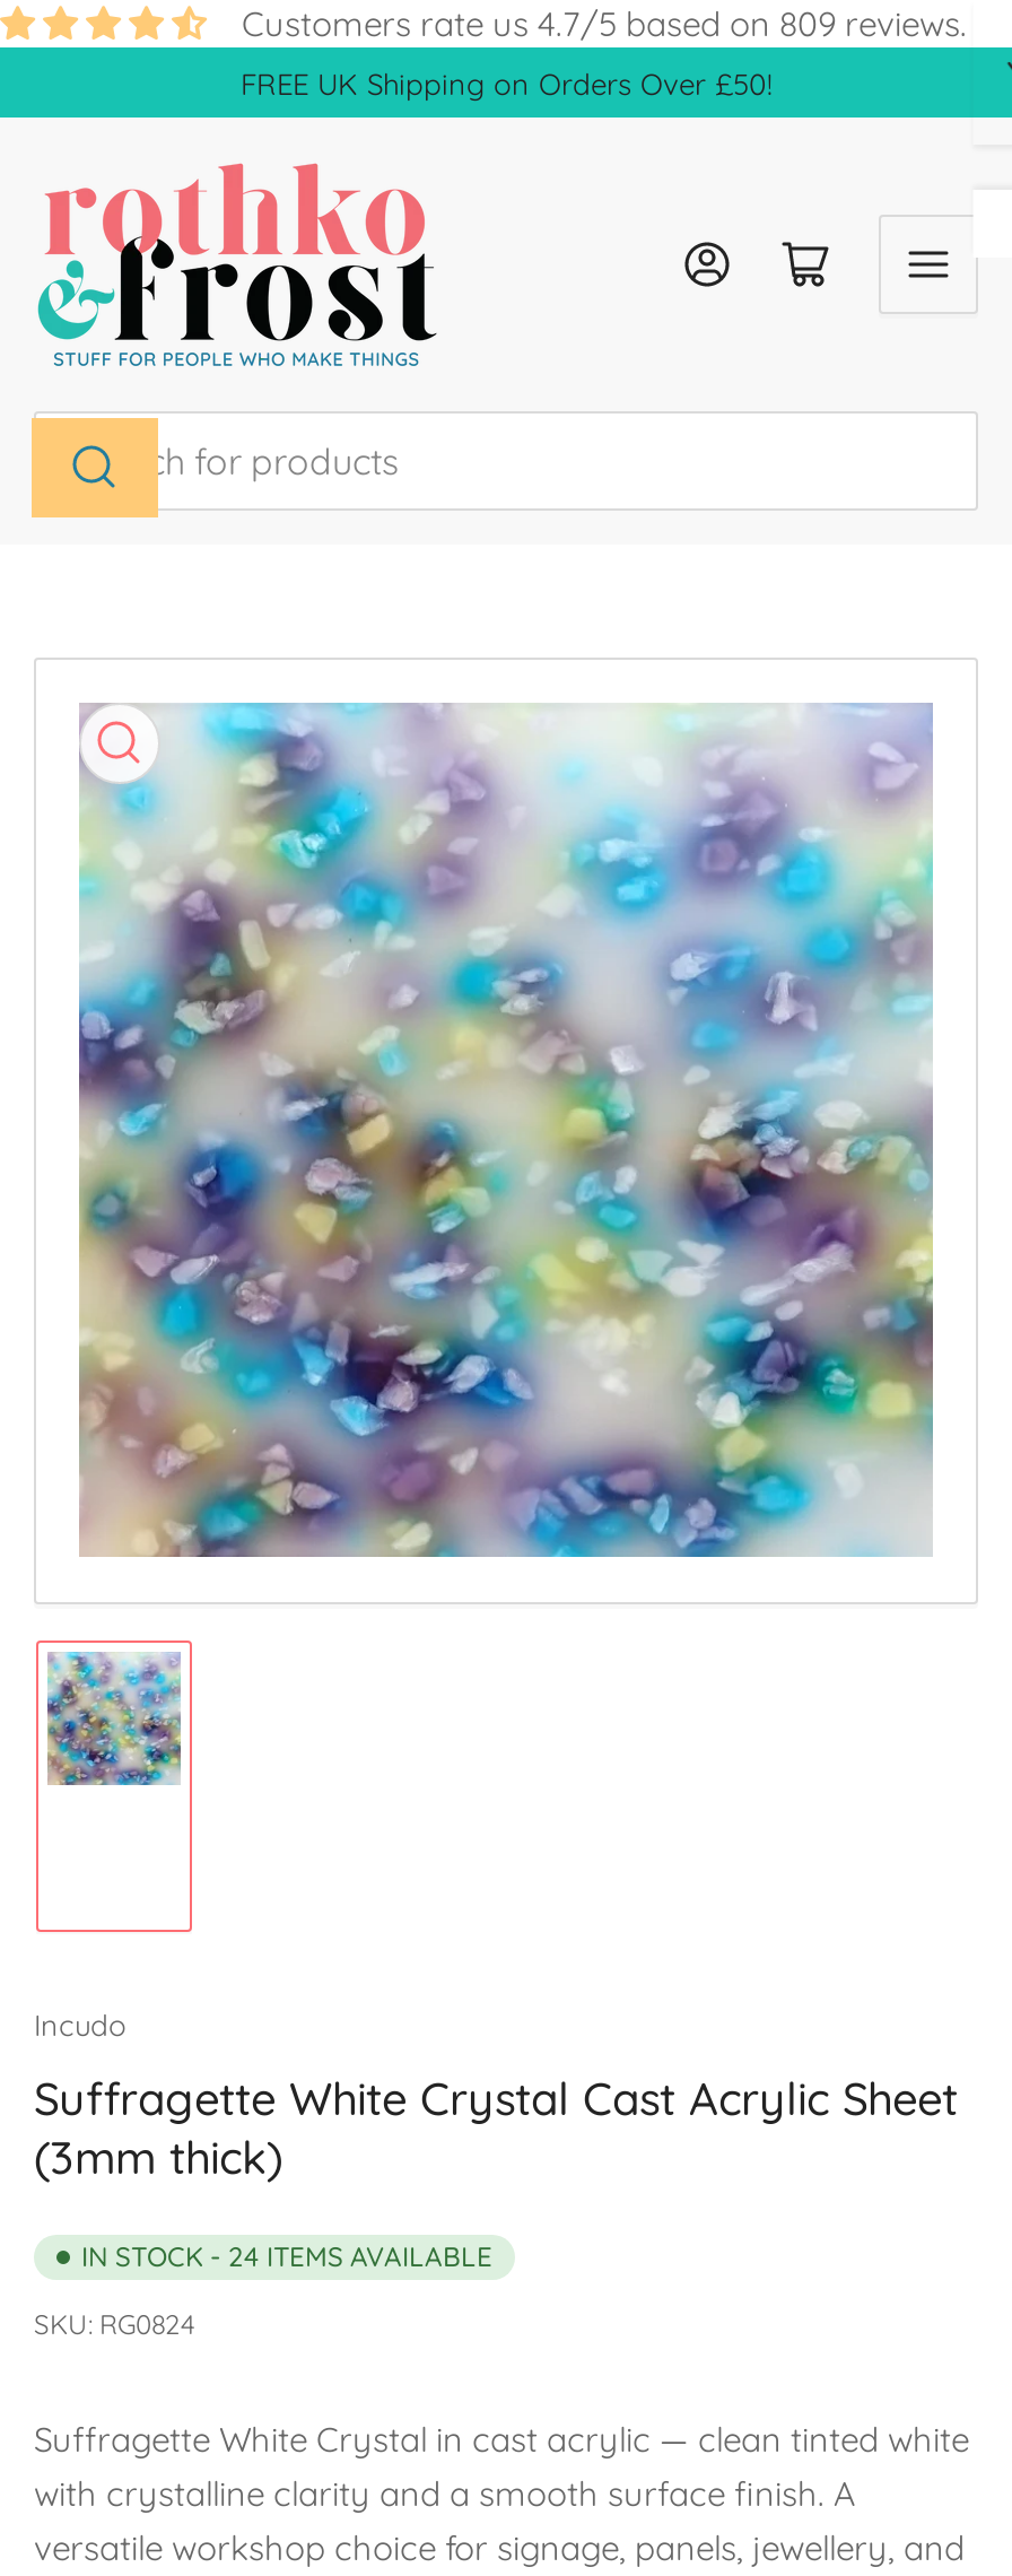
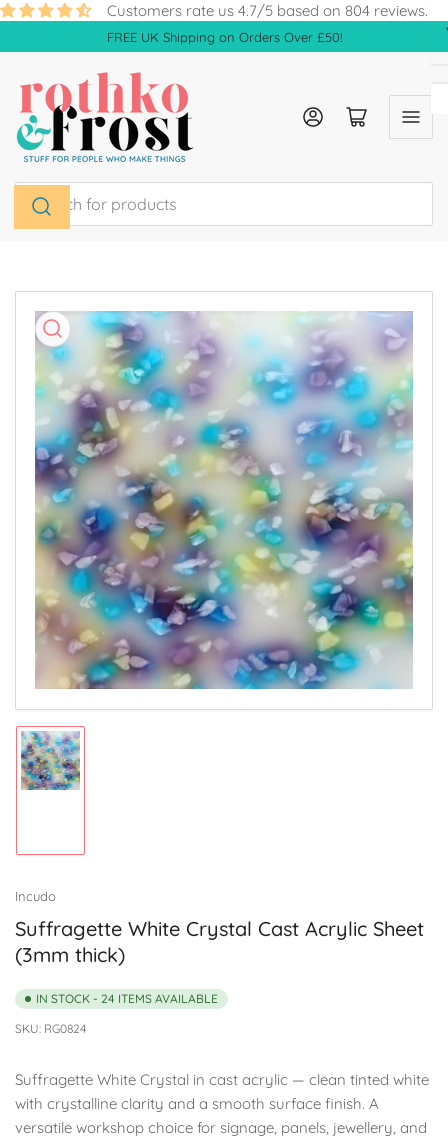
[242,2,967,45] Customers rate us 4.7/5 based on 809 reviews. -> [107,1,428,20] Customers rate us 4.7/5 based on 804 reviews.

